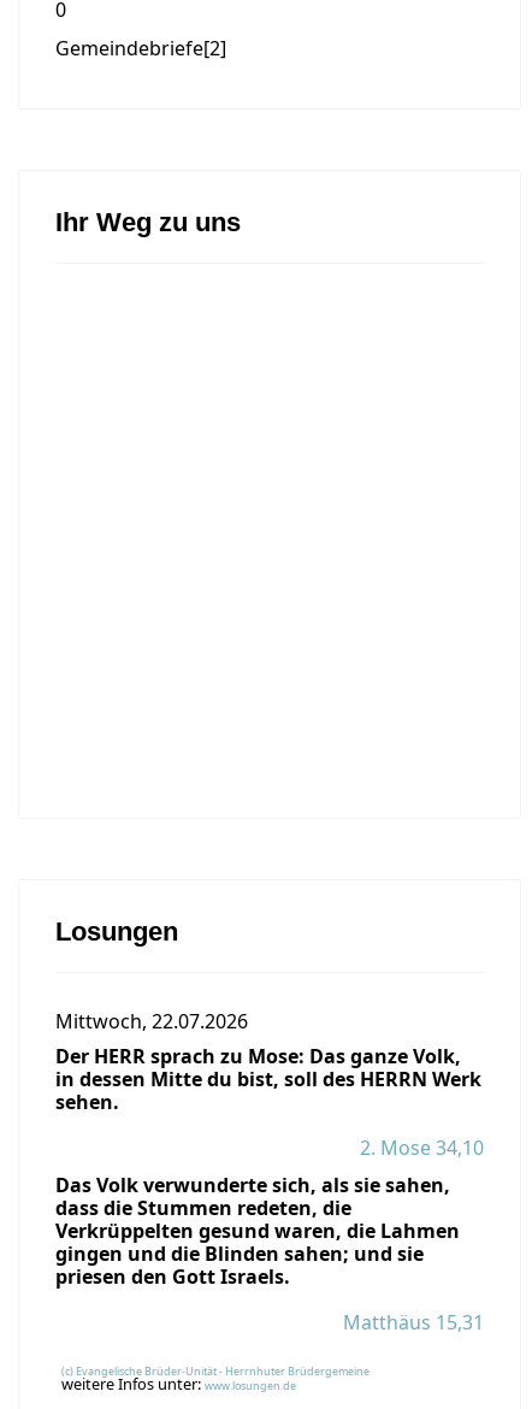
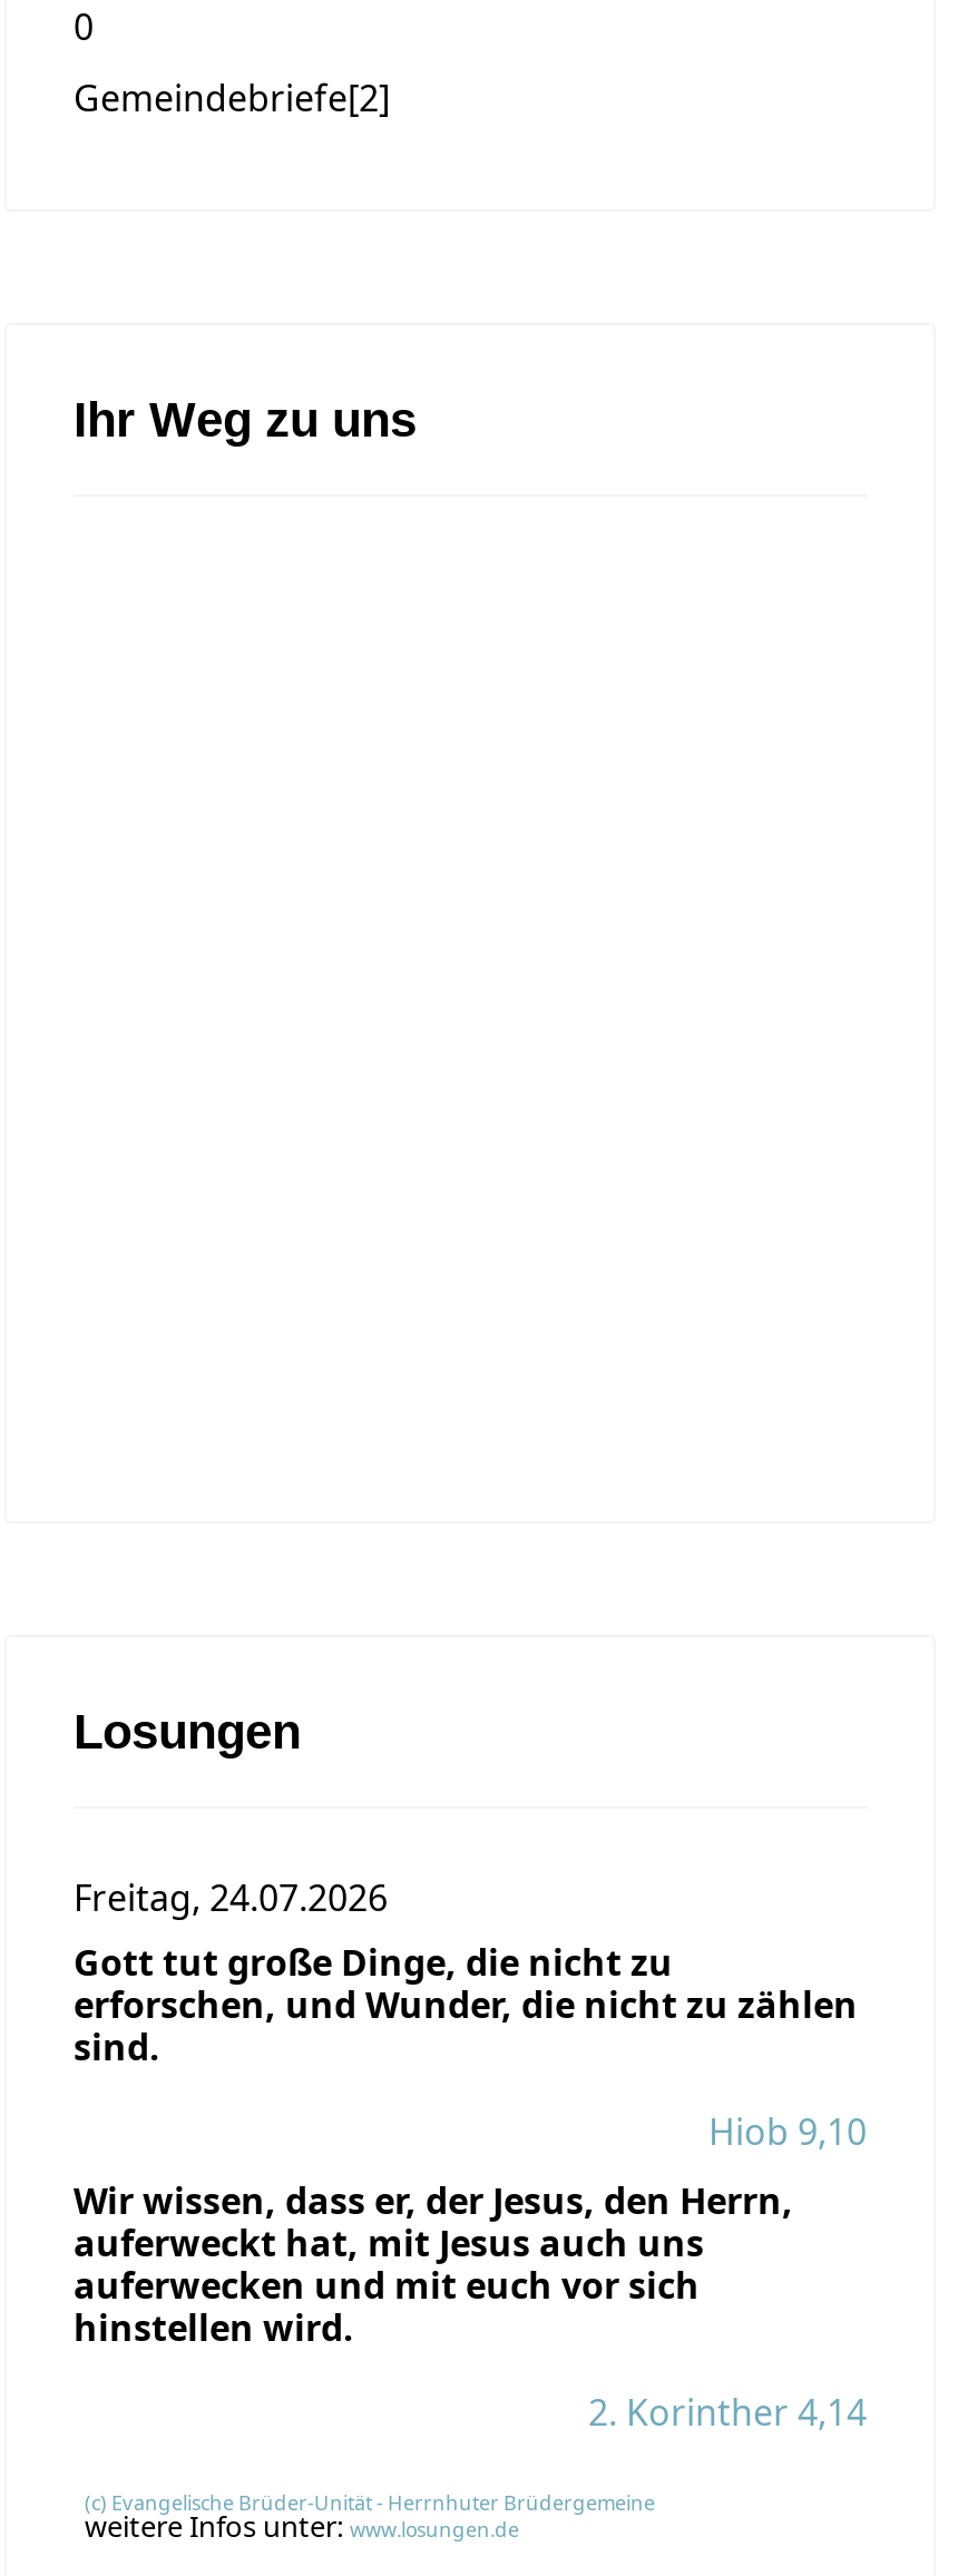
[55,1008,481,1115] Mittwoch, 22.07.2026 | Der HERR sprach zu Mose: Das ganze Volk, | in dessen Mitte du bist, soll des HERRN Werk | sehen. -> [74,1873,858,2071] Freitag, 24.07.2026 | Gott tut große Dinge, die nicht zu | erforschen, und Wunder, die nicht zu zählen | sind.
[55,1134,484,1290] 2. Mose 34,10 | Das Volk verwunderte sich, als sie sahen, | dass die Stummen redeten, die | Verkrüppelten gesund waren, die Lahmen | gingen und die Blinden sahen; und sie | priesen den Gott Israels. -> [74,2107,867,2352] Hiob 9,10 | Wir wissen, dass er, der Jesus, den Herrn, | auferweckt hat, mit Jesus auch uns | auferwecken und mit euch vor sich | hinstellen wird.
[343,1309,484,1336] Matthäus 15,31 -> [588,2388,867,2437] 2. Korinther 4,14

